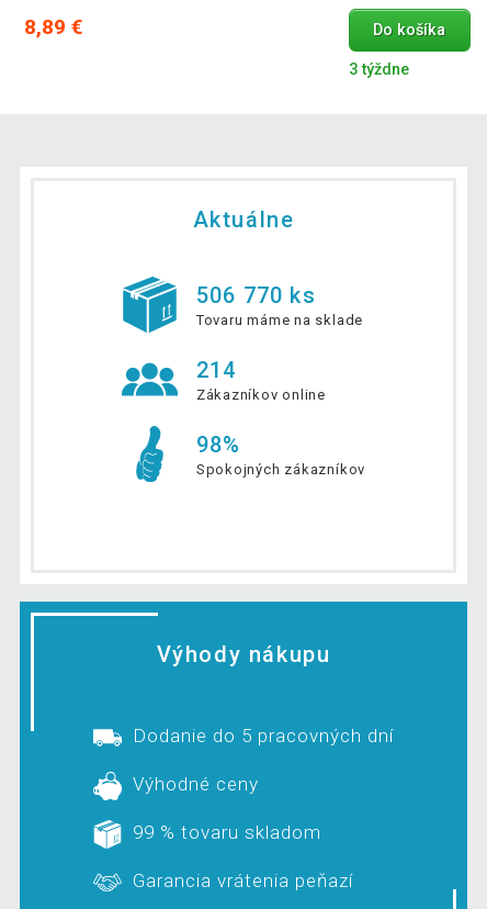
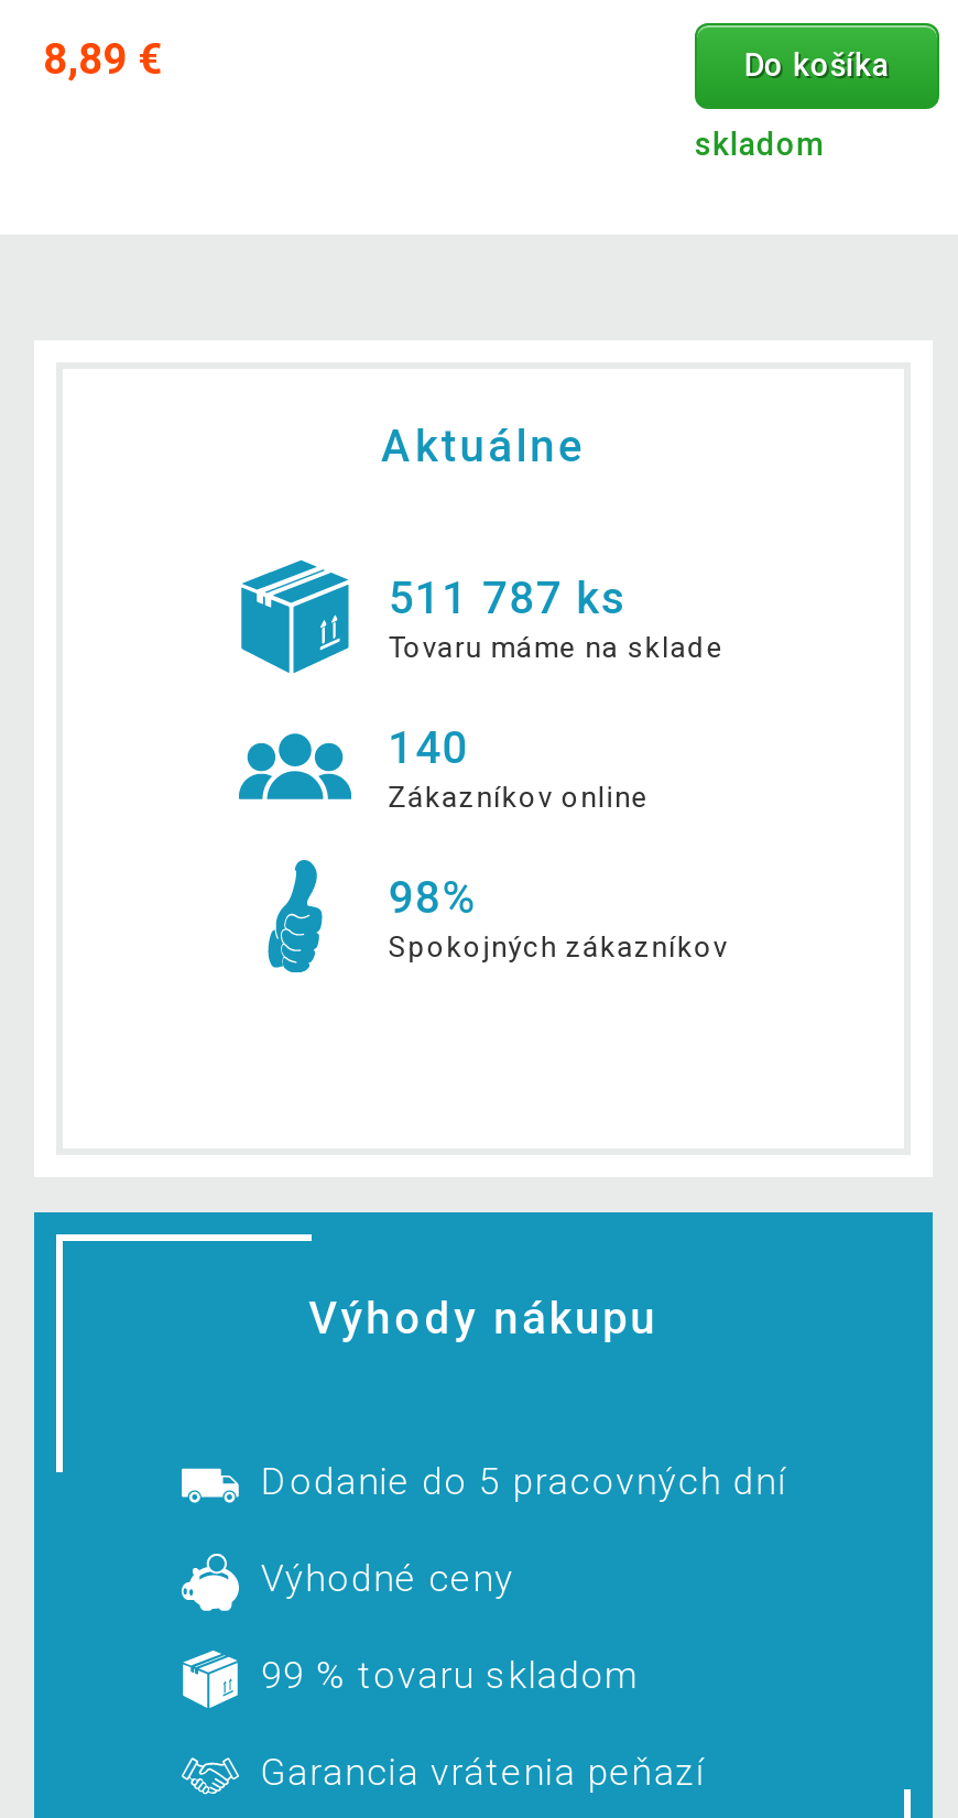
[349,61,409,79] 3 týždne -> [694,127,824,165] skladom
[196,282,316,309] 506 770 ks -> [388,572,628,625] 511 787 ks
[196,357,236,383] 214 -> [388,722,469,775] 140

